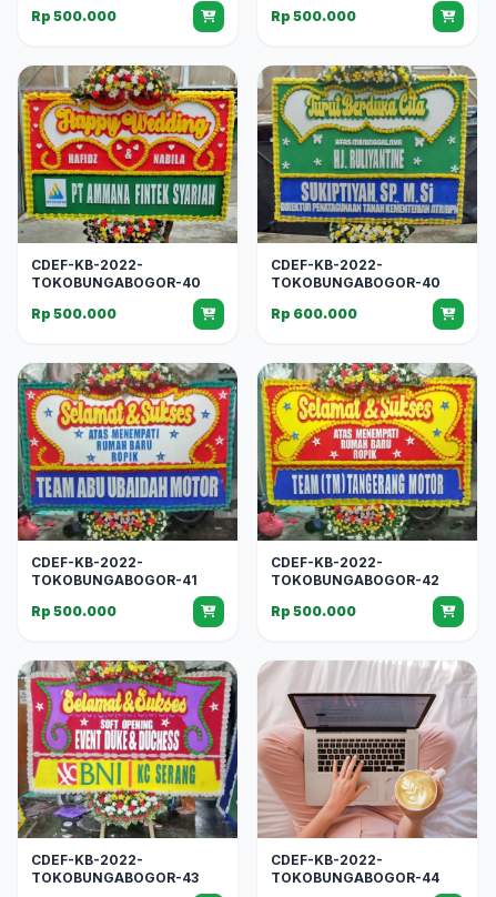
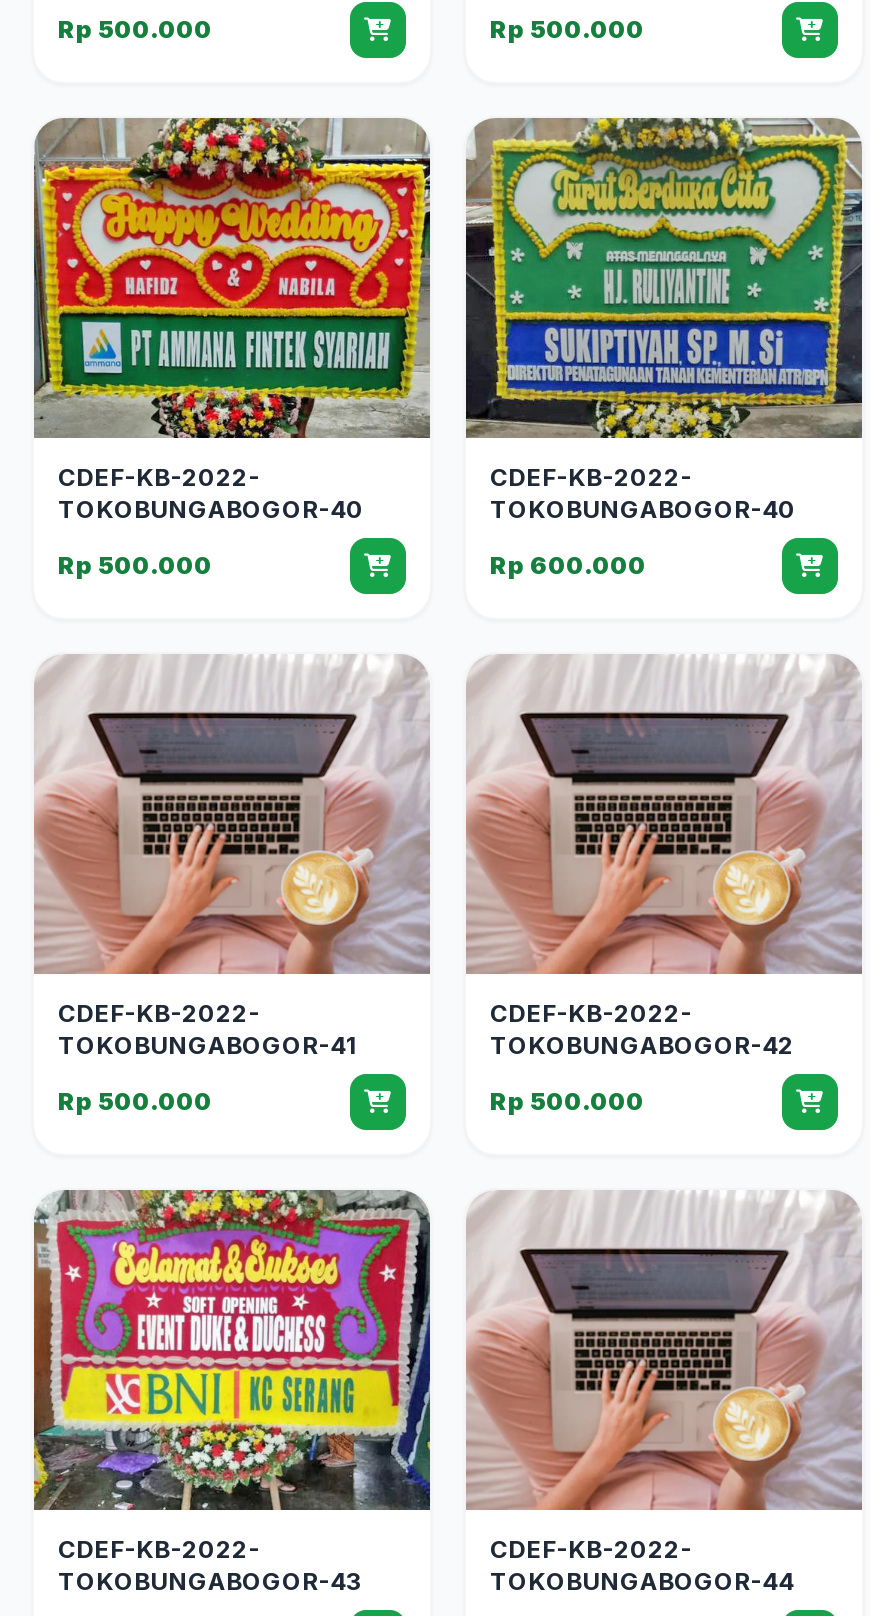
[17,362,239,542] [image] -> [32,654,430,976] [image]
[256,362,478,542] [image] -> [466,654,862,976] [image]

